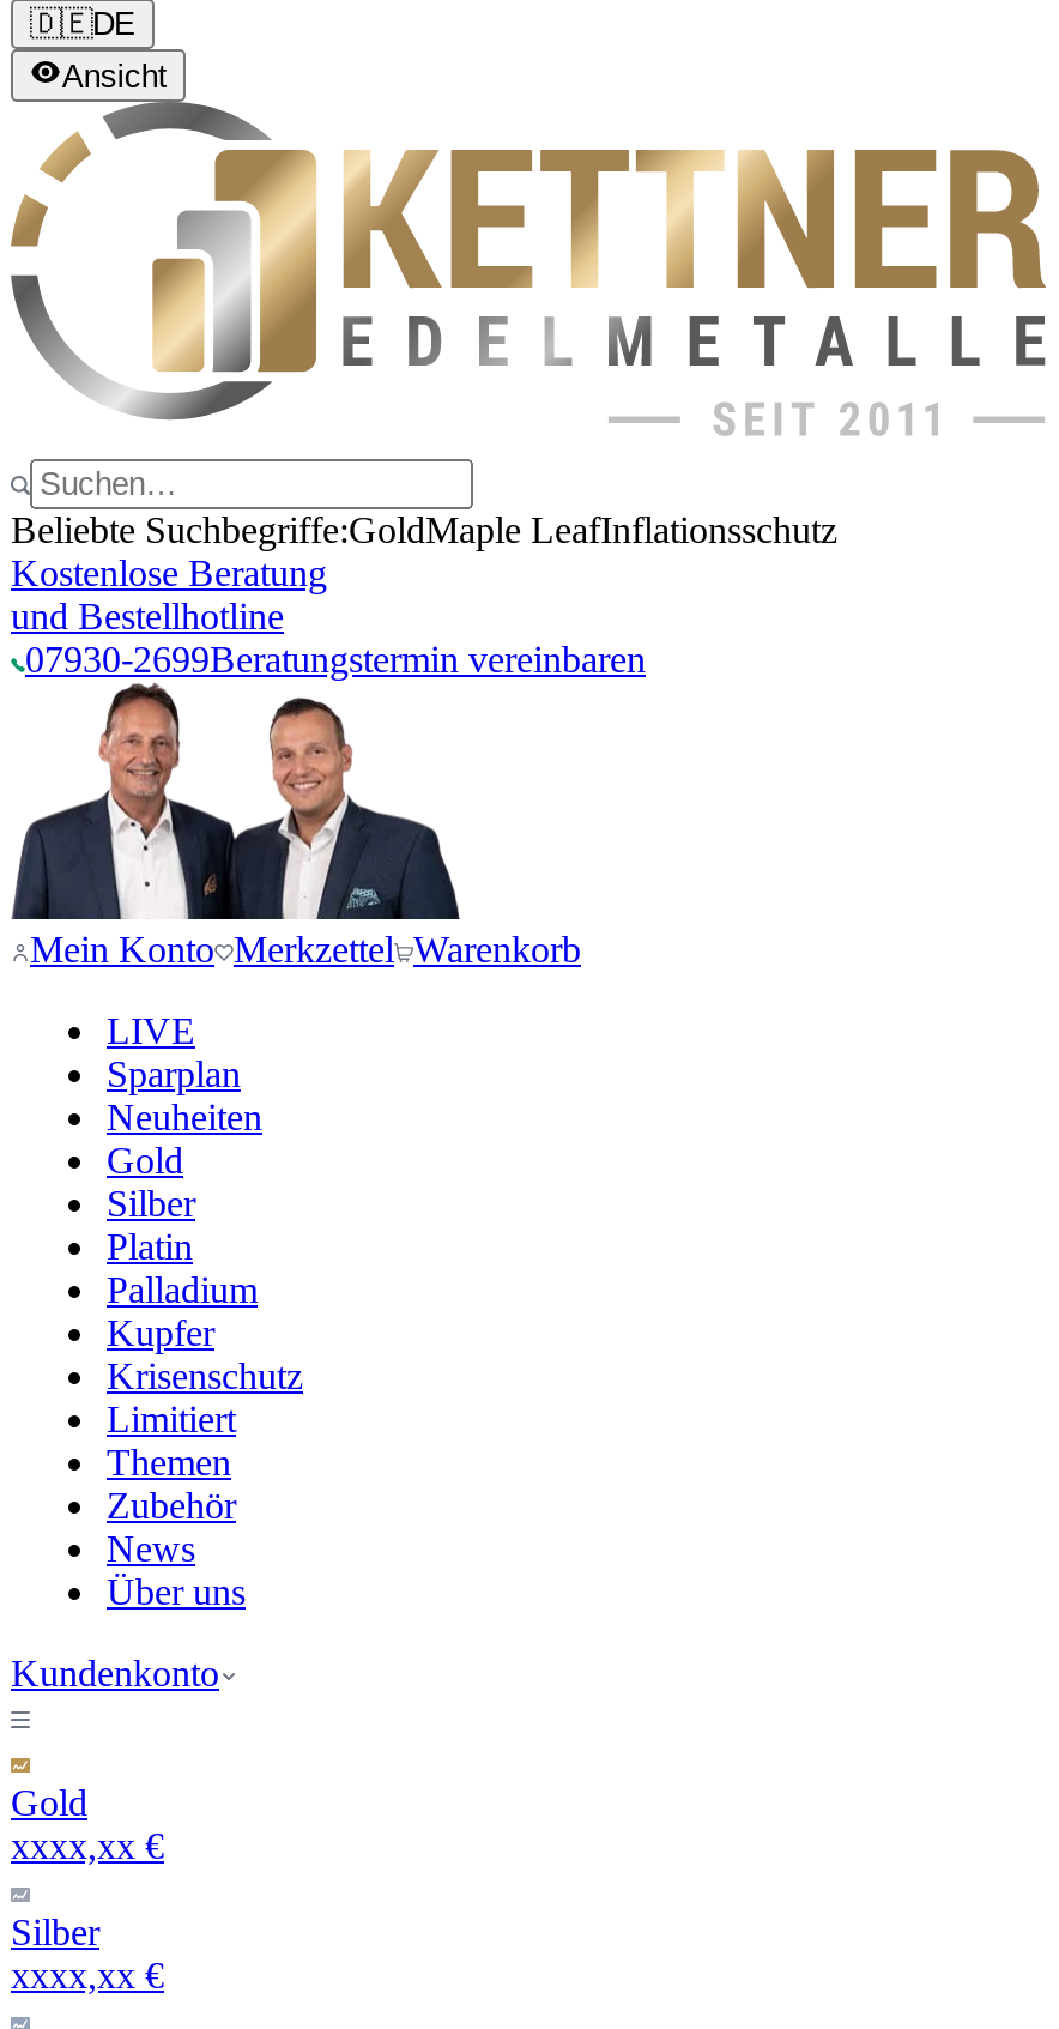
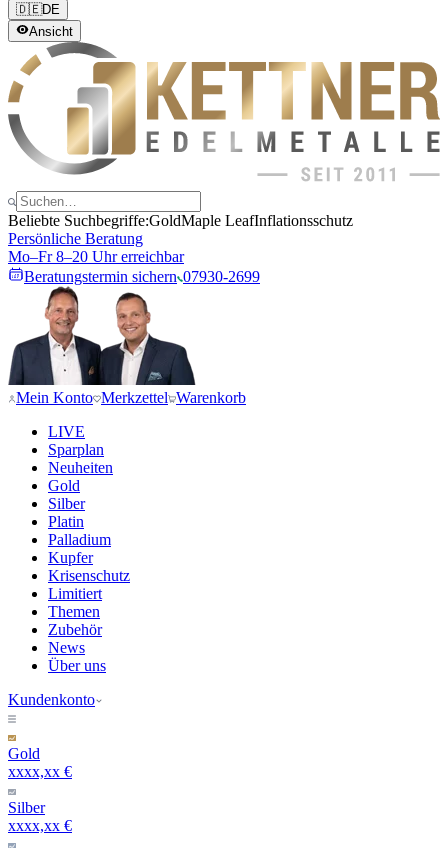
[11,551,646,678] Kostenlose Beratung | und Bestellhotline | 07930-2699Beratungstermin vereinbaren -> [8,230,260,285] Persönliche Beratung | Mo–Fr 8–20 Uhr erreichbar | Beratungstermin sichern 07930-2699

